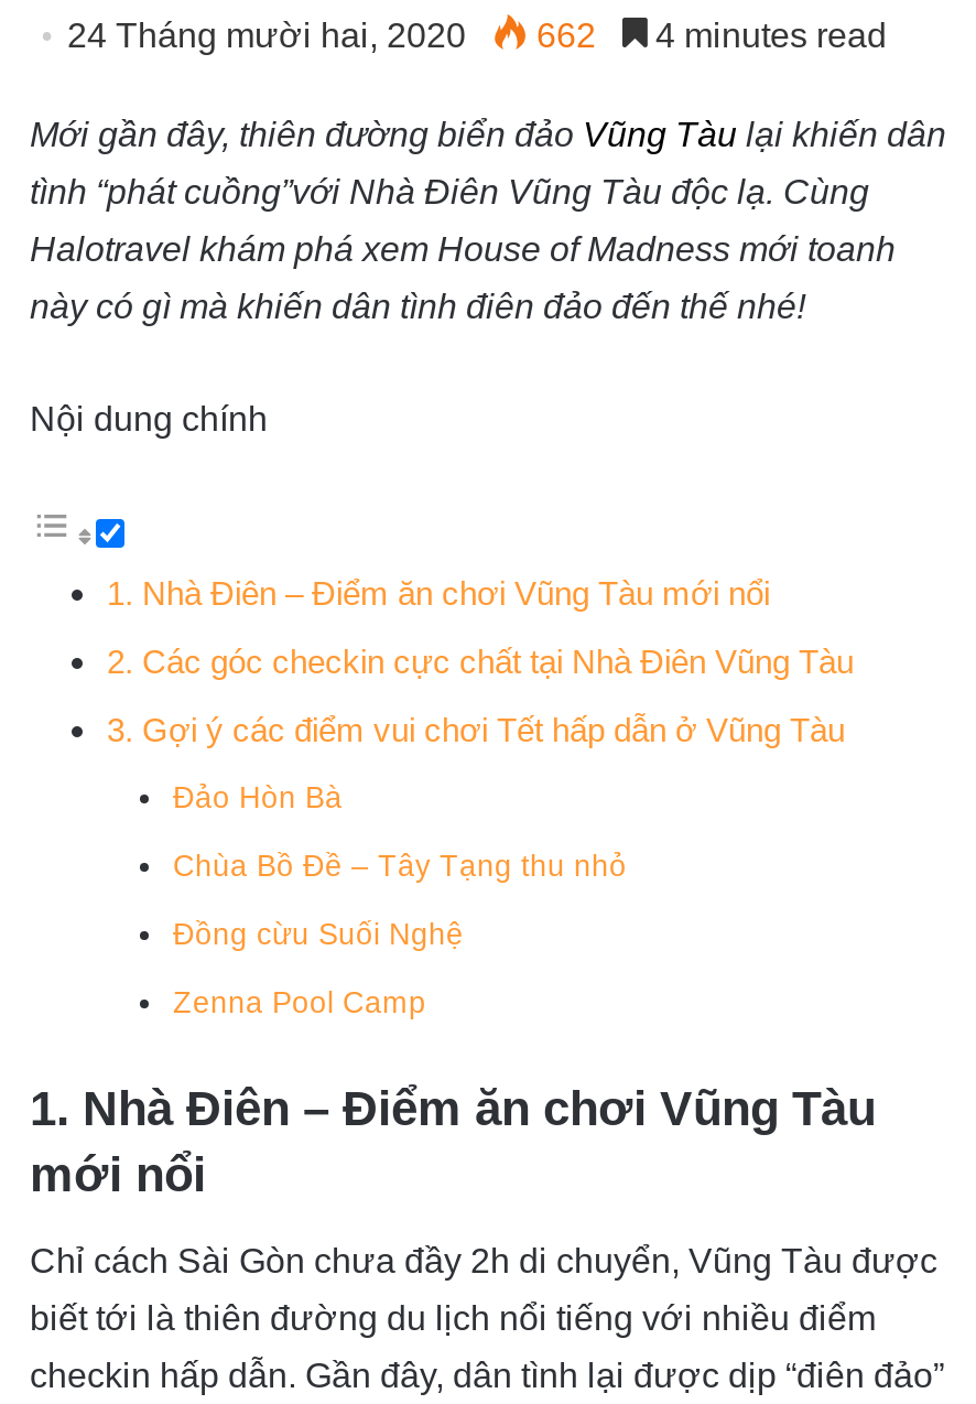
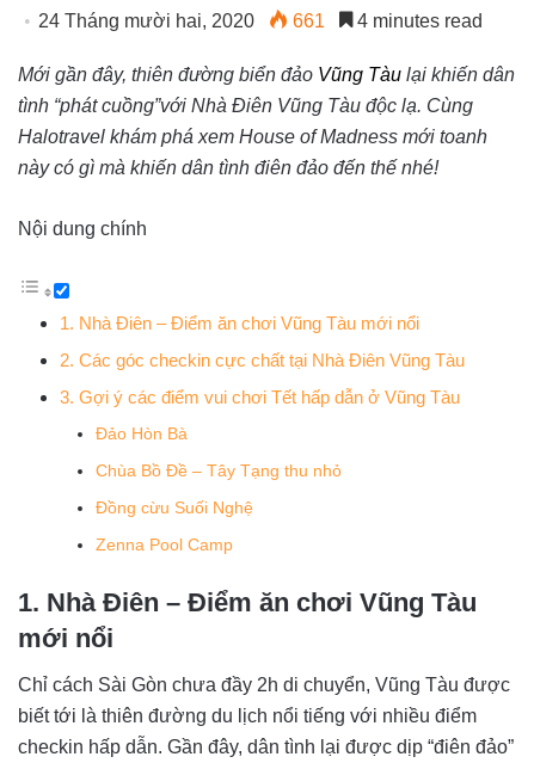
[67,17,887,54] 24 Tháng mười hai, 2020 662 4 minutes read -> [38,11,483,31] 24 Tháng mười hai, 2020 661 4 minutes read

